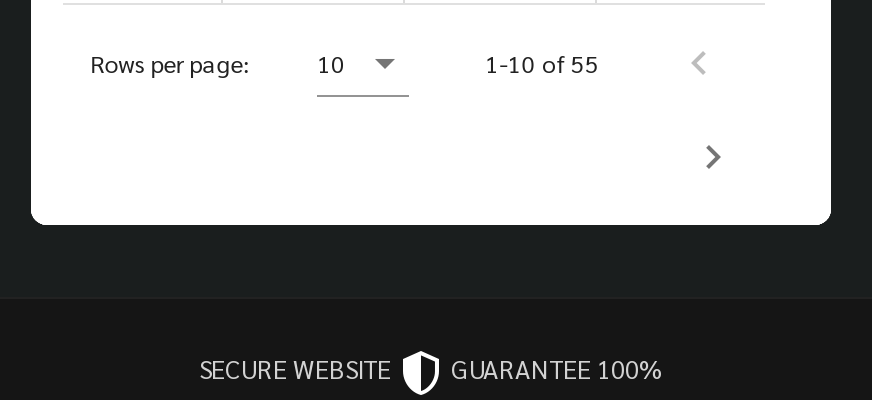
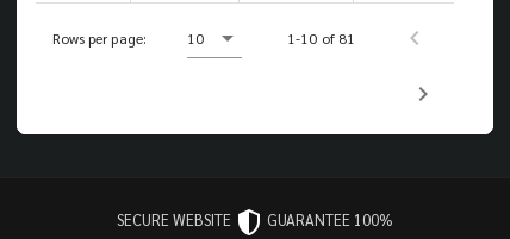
[485,47,599,79] 1-10 of 55 -> [287,28,355,47] 1-10 of 81

